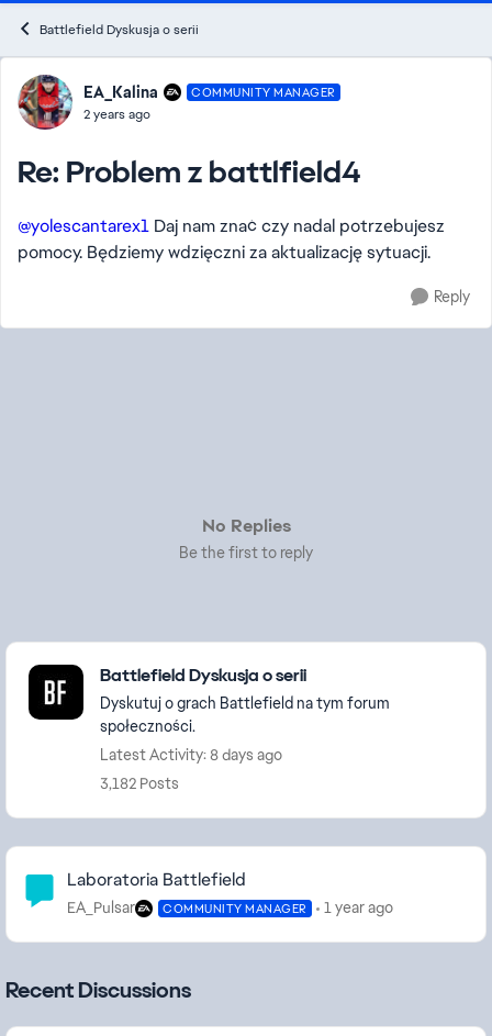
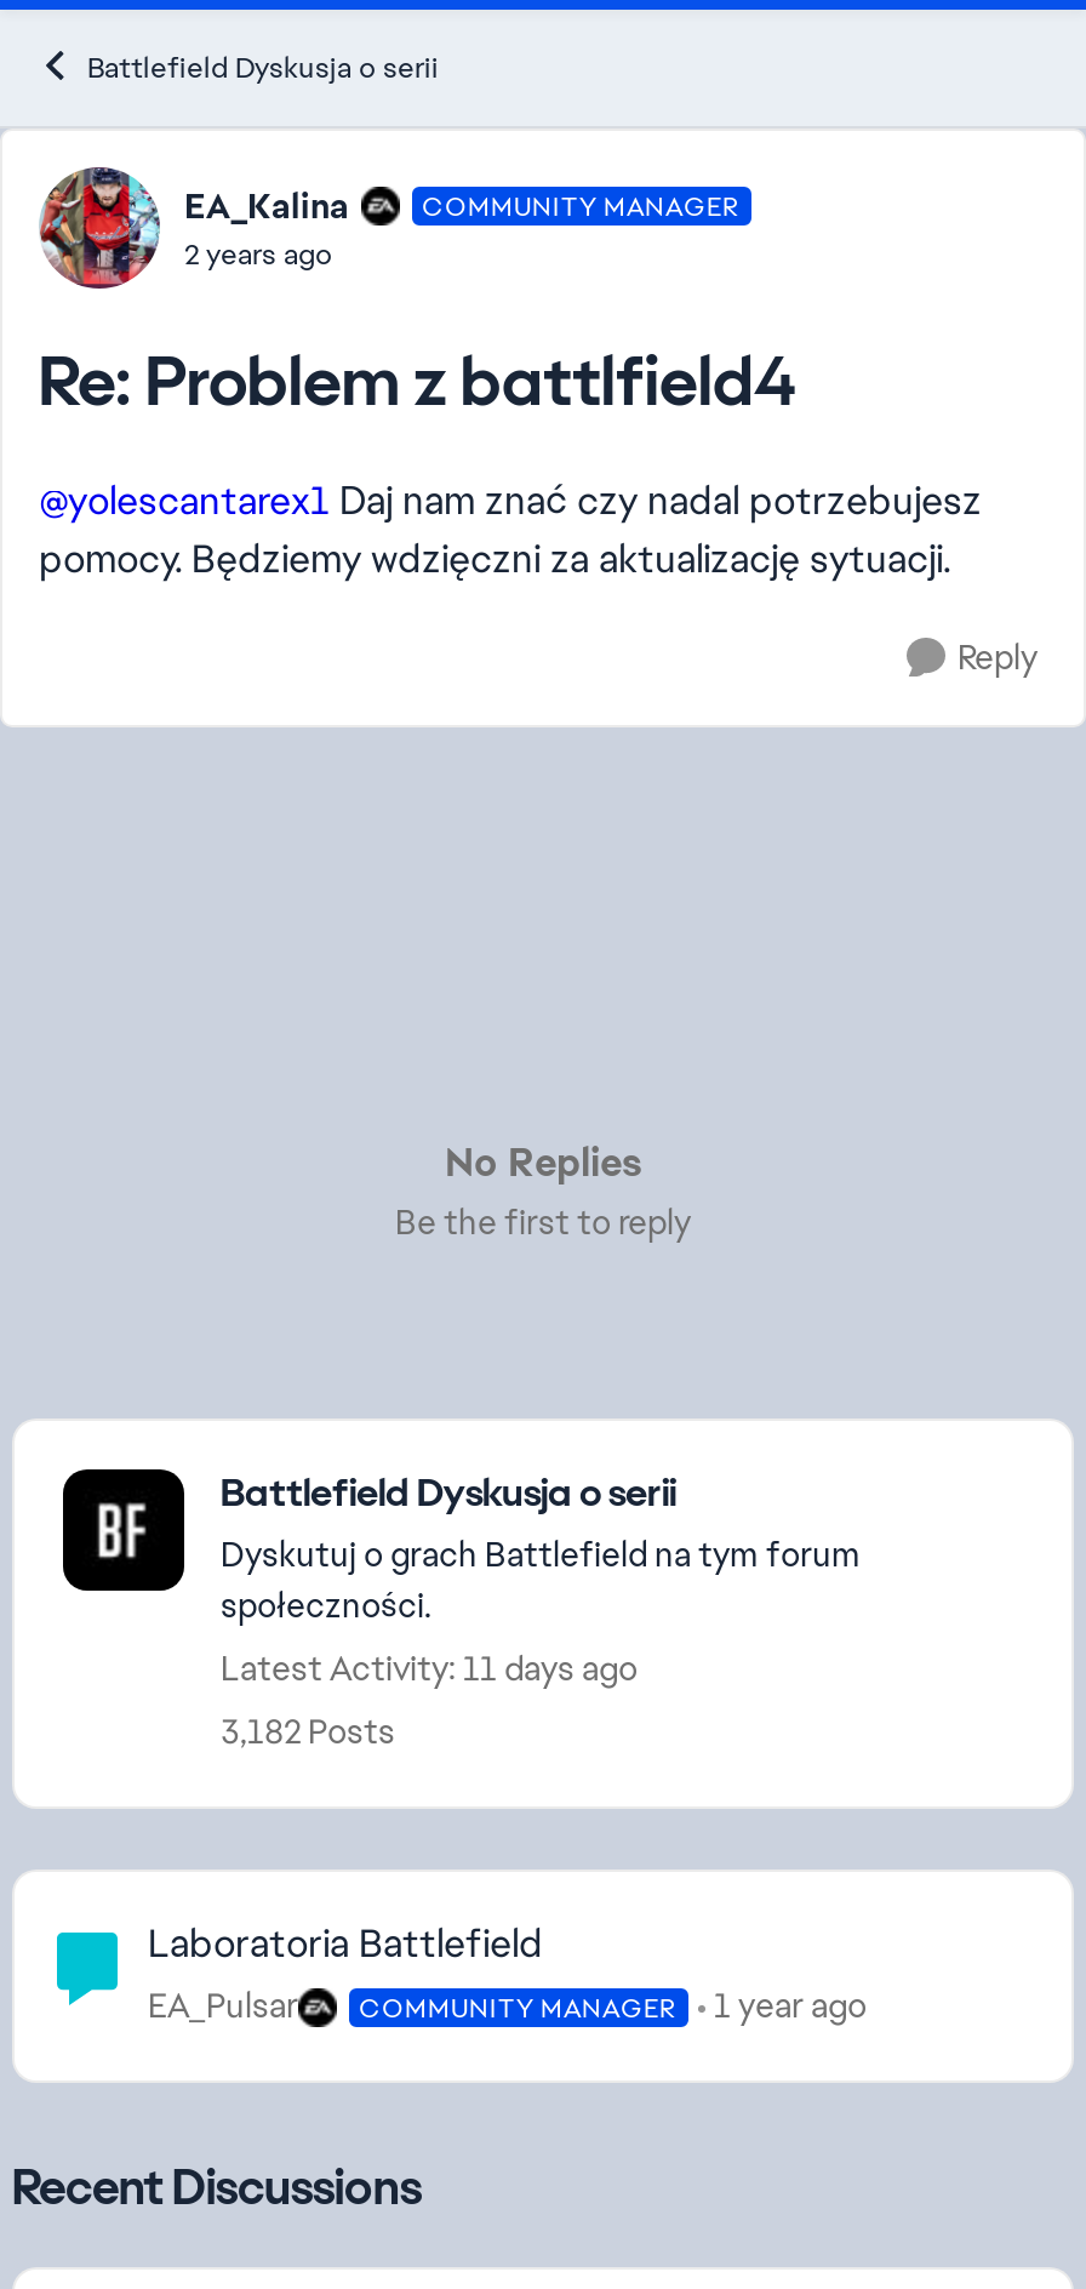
[100,745,282,765] Latest Activity: 8 days ago -> [221,1646,638,1690] Latest Activity: 11 days ago

